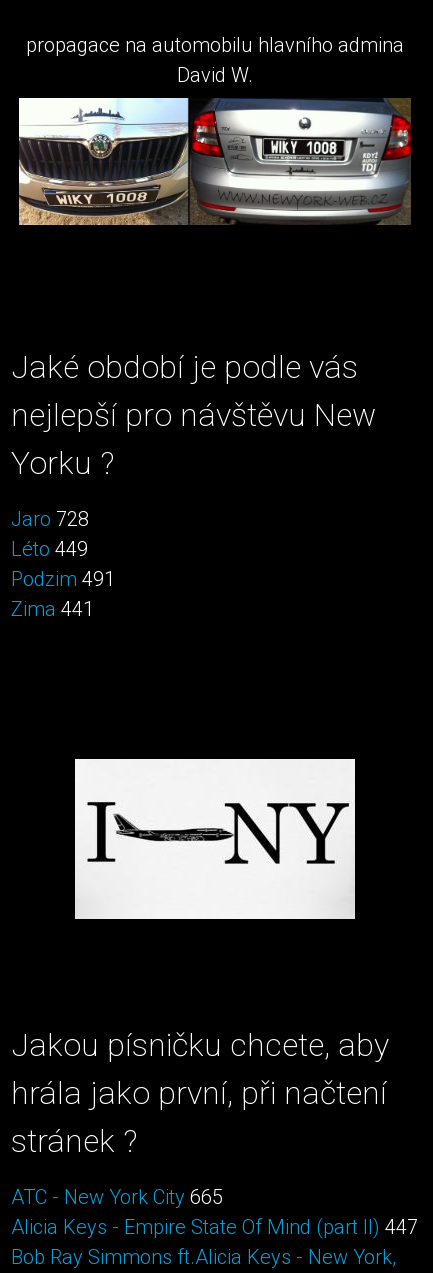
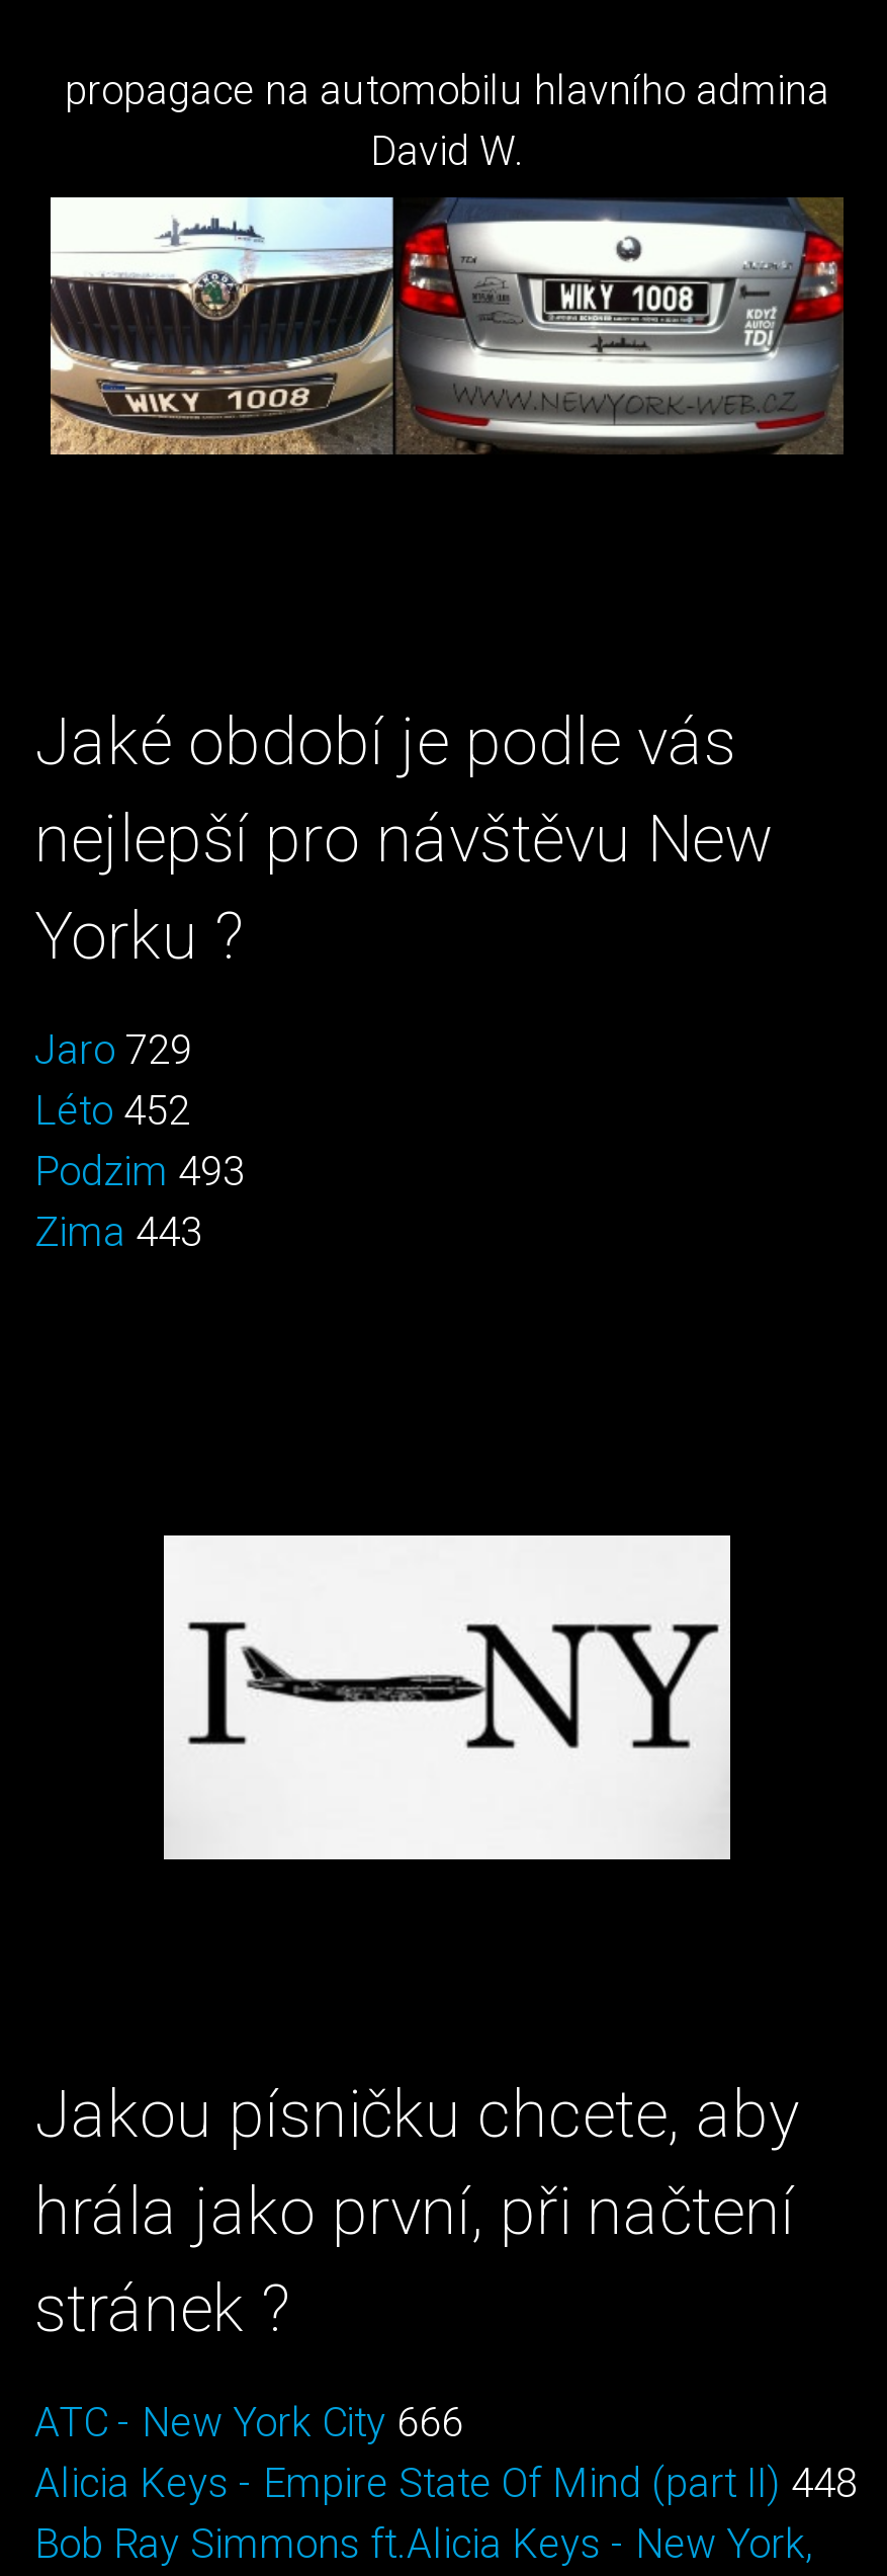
[11,506,89,530] Jaro 728 -> [34,1024,192,1073] Jaro 729
[11,536,88,560] Léto 449 -> [34,1085,190,1134] Léto 452
[11,566,115,590] Podzim 491 -> [34,1146,245,1194] Podzim 493
[11,596,94,620] Zima 441 -> [34,1207,202,1255] Zima 443
[11,1184,223,1208] ATC - New York City 665 -> [34,2397,463,2445] ATC - New York City 666
[11,1214,418,1238] Alicia Keys - Empire State Of Mind (part II) 447 -> [34,2458,858,2506] Alicia Keys - Empire State Of Mind (part II) 448

